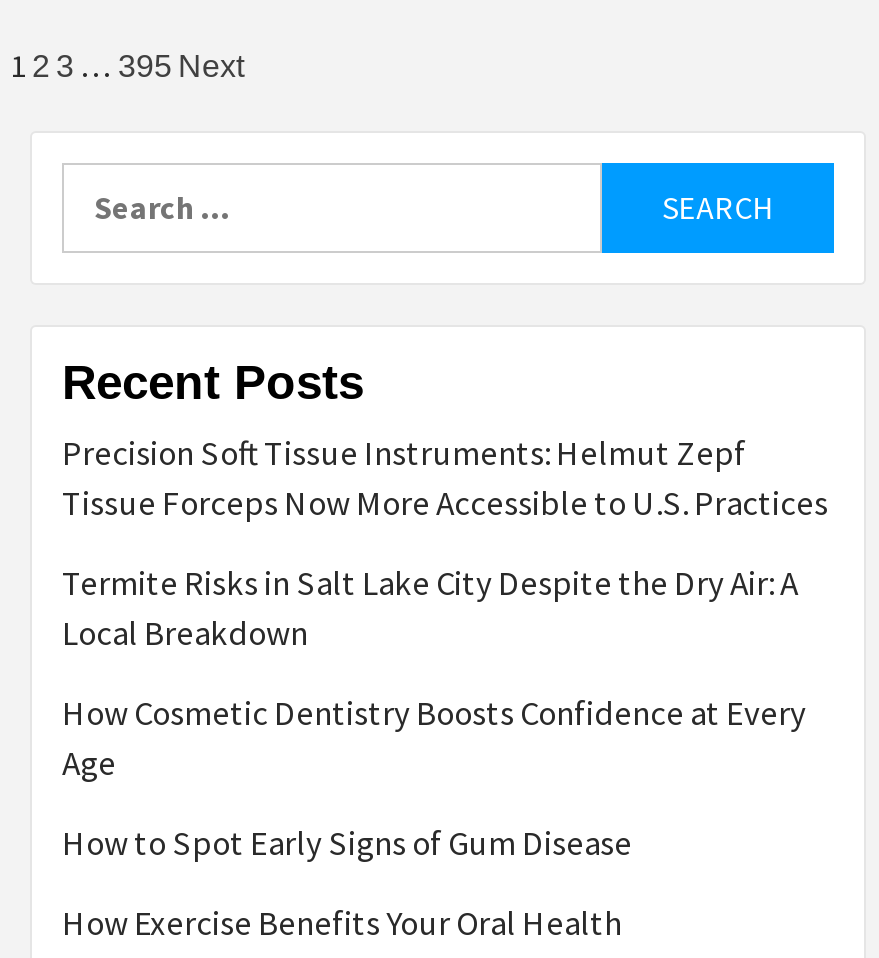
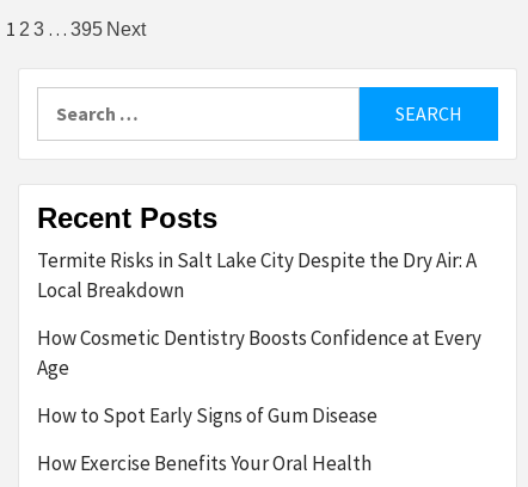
[62,430,828,524] Precision Soft Tissue Instruments: Helmut Zepf | Tissue Forceps Now More Accessible to U.S. Practices -> none

